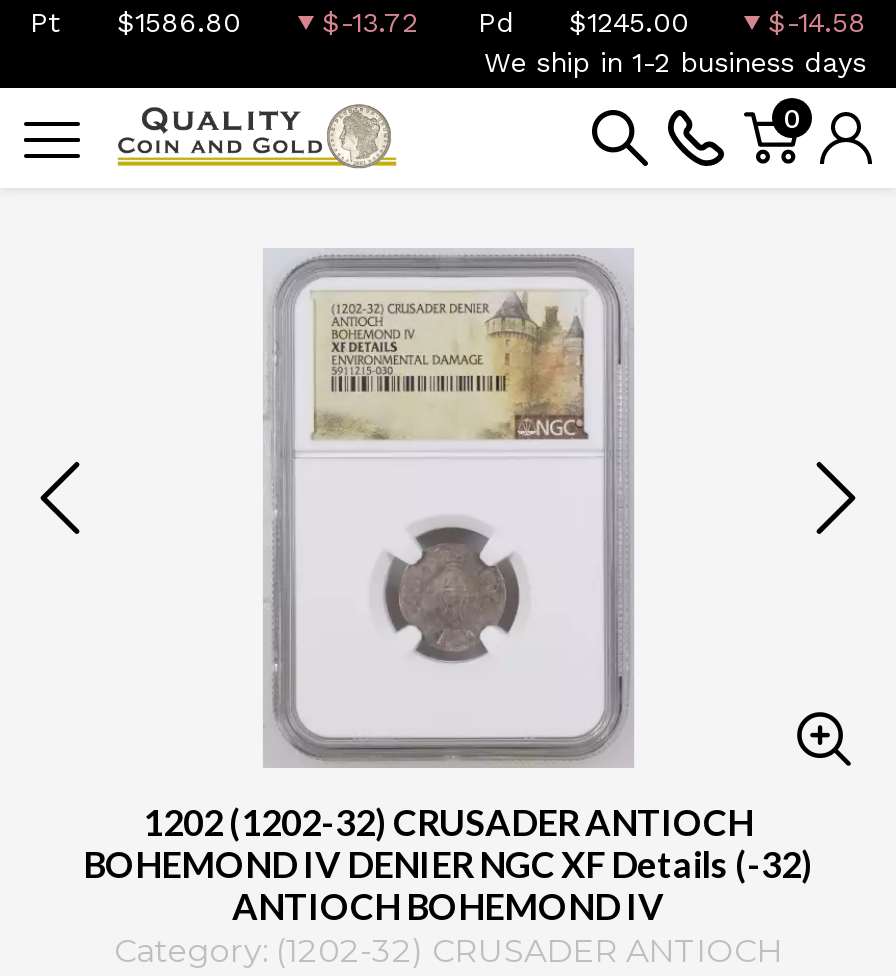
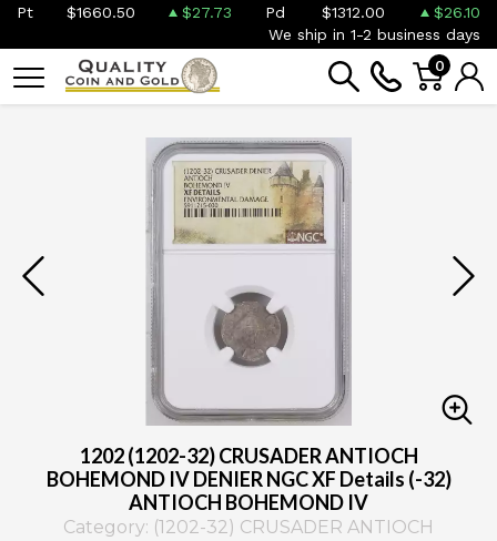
[30,6,241,38] Pt $1586.80 -> [17,3,135,21] Pt $1660.50
[322,6,418,38] $-13.72 -> [182,3,232,21] $27.73
[569,6,689,38] $1245.00 -> [321,3,384,21] $1312.00
[768,6,866,38] $-14.58 -> [434,3,480,21] $26.10

